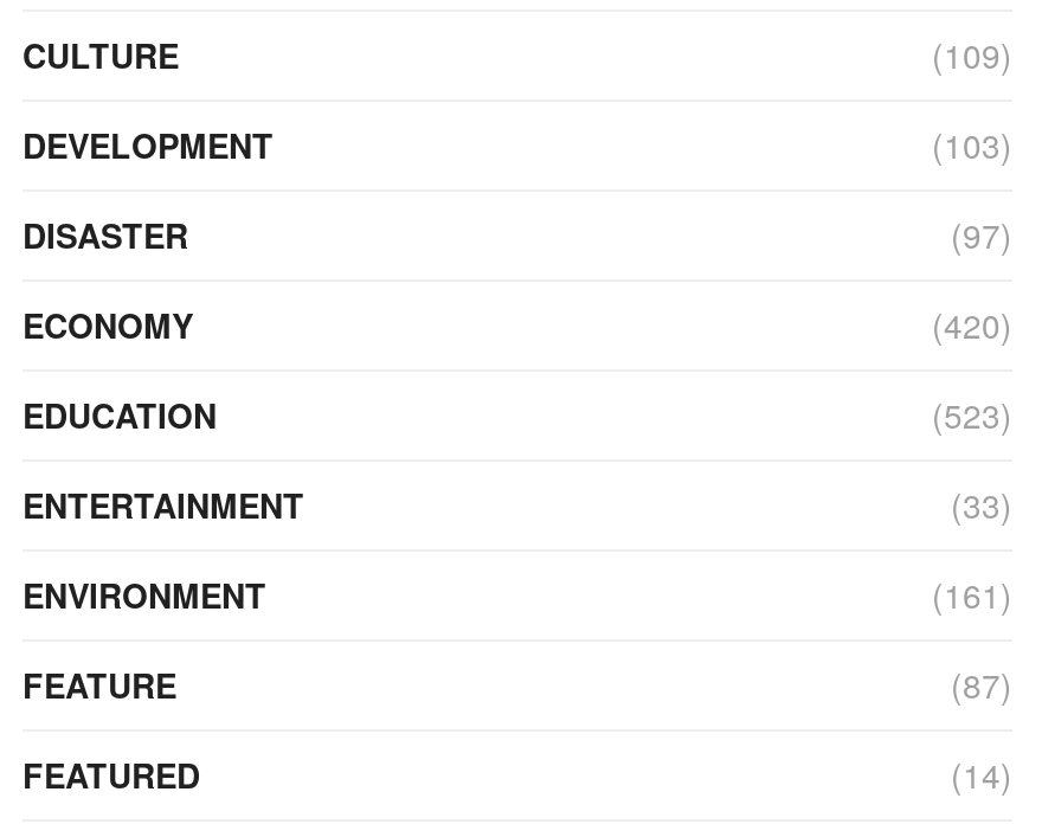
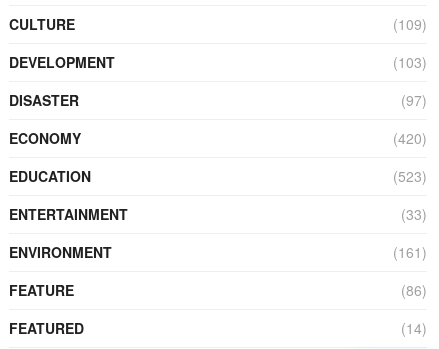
[951,660,1012,708] (87) -> [401,280,427,300] (86)

